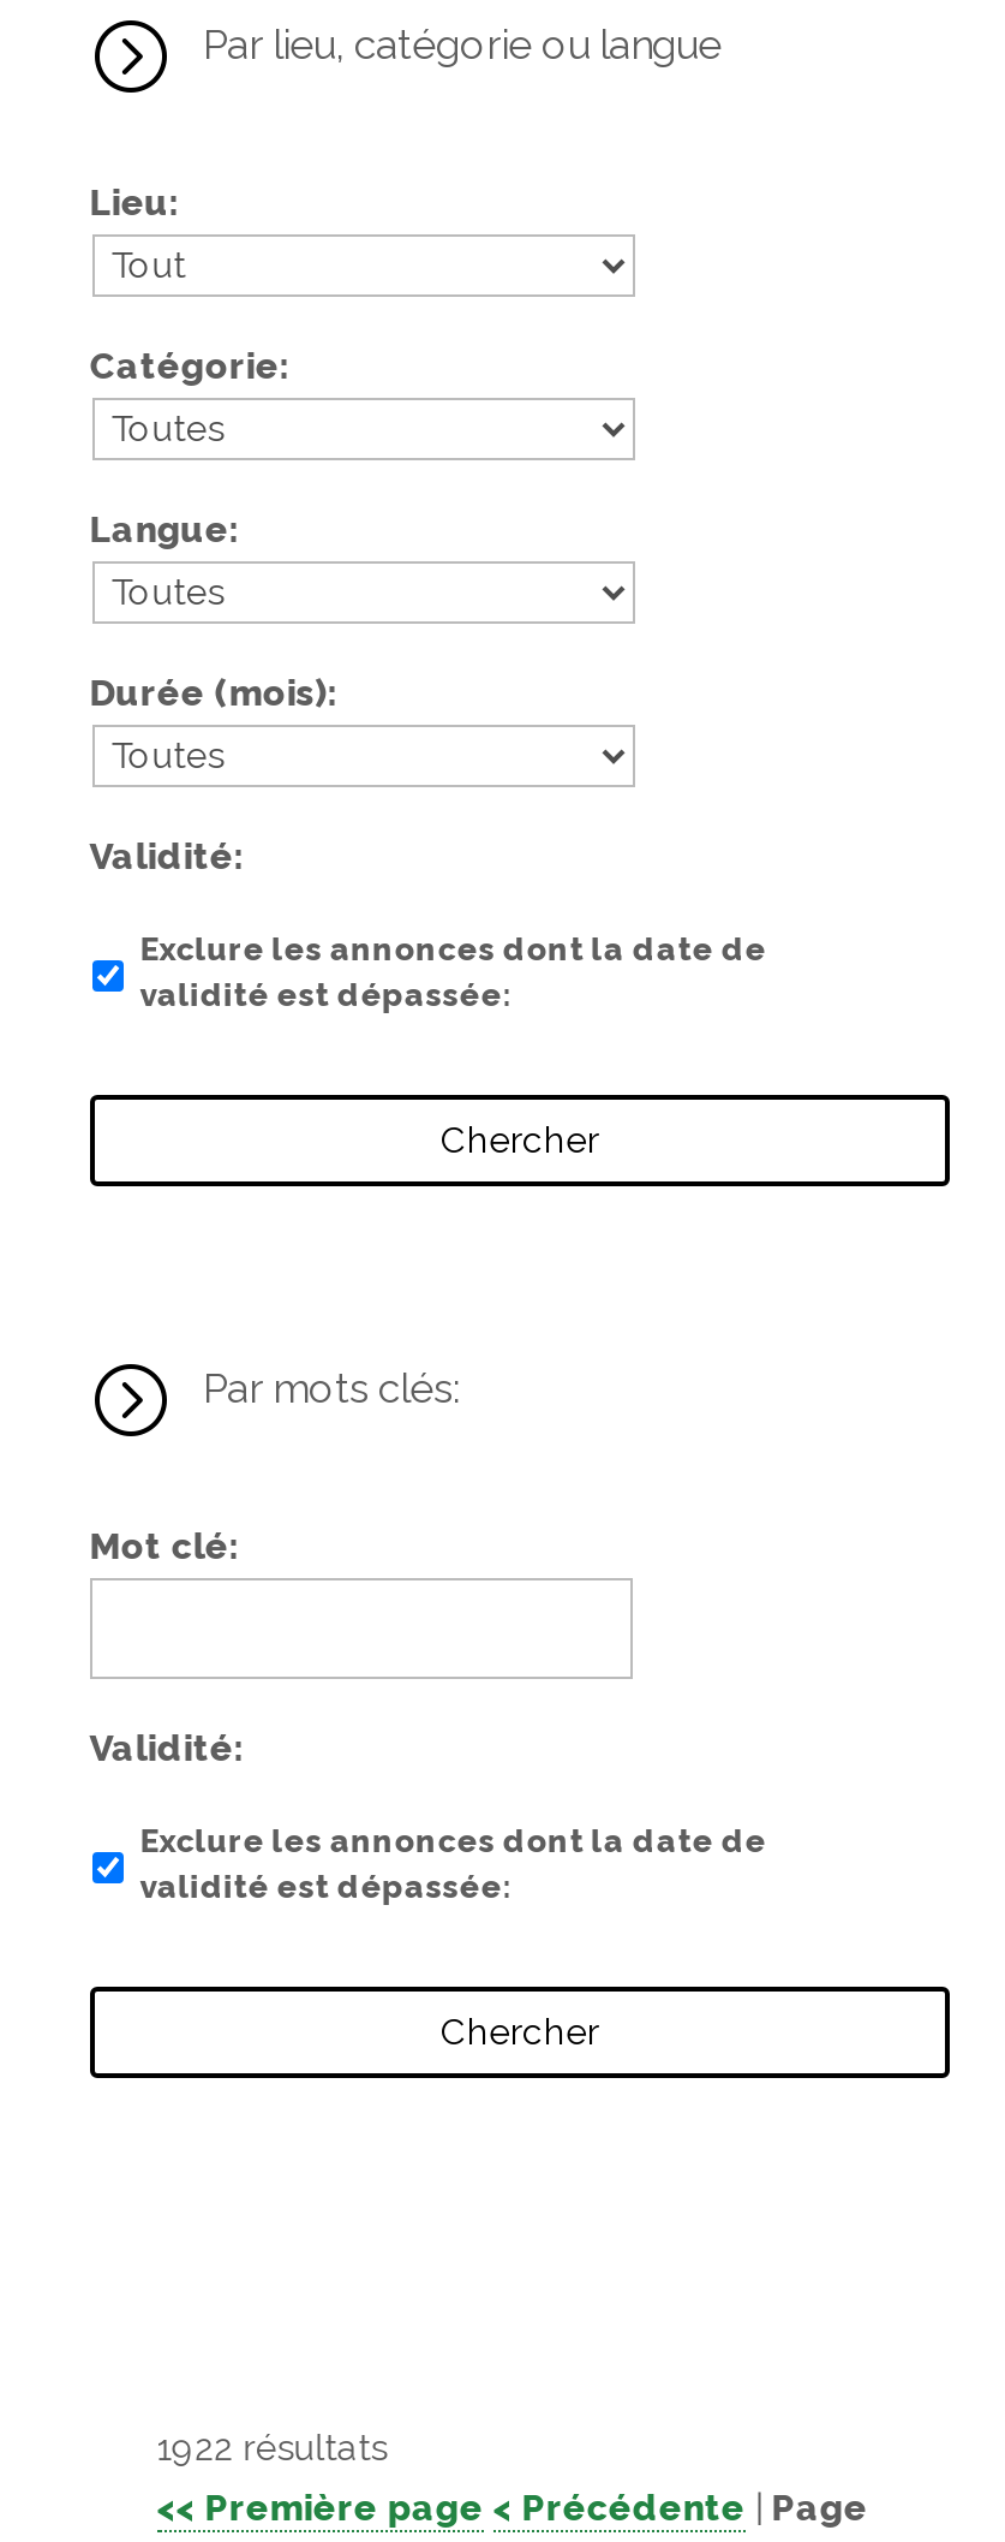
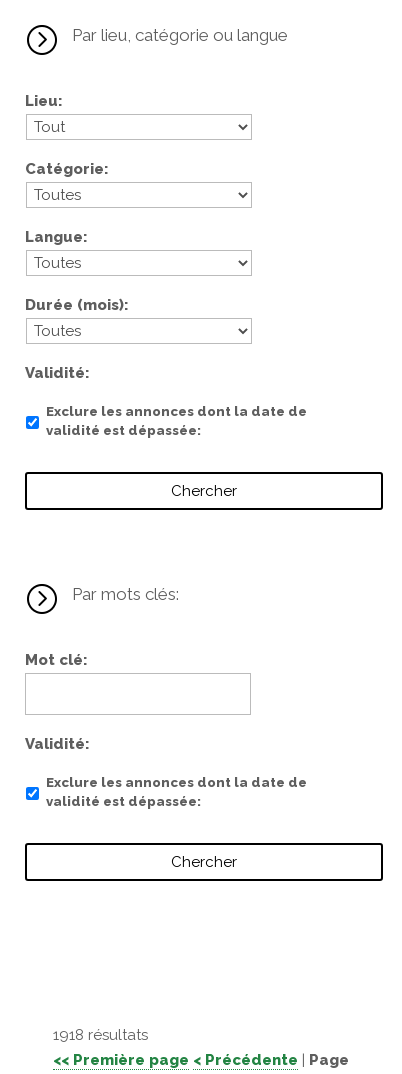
[157,2427,387,2470] 1922 résultats -> [53,1026,148,1044] 1918 résultats

